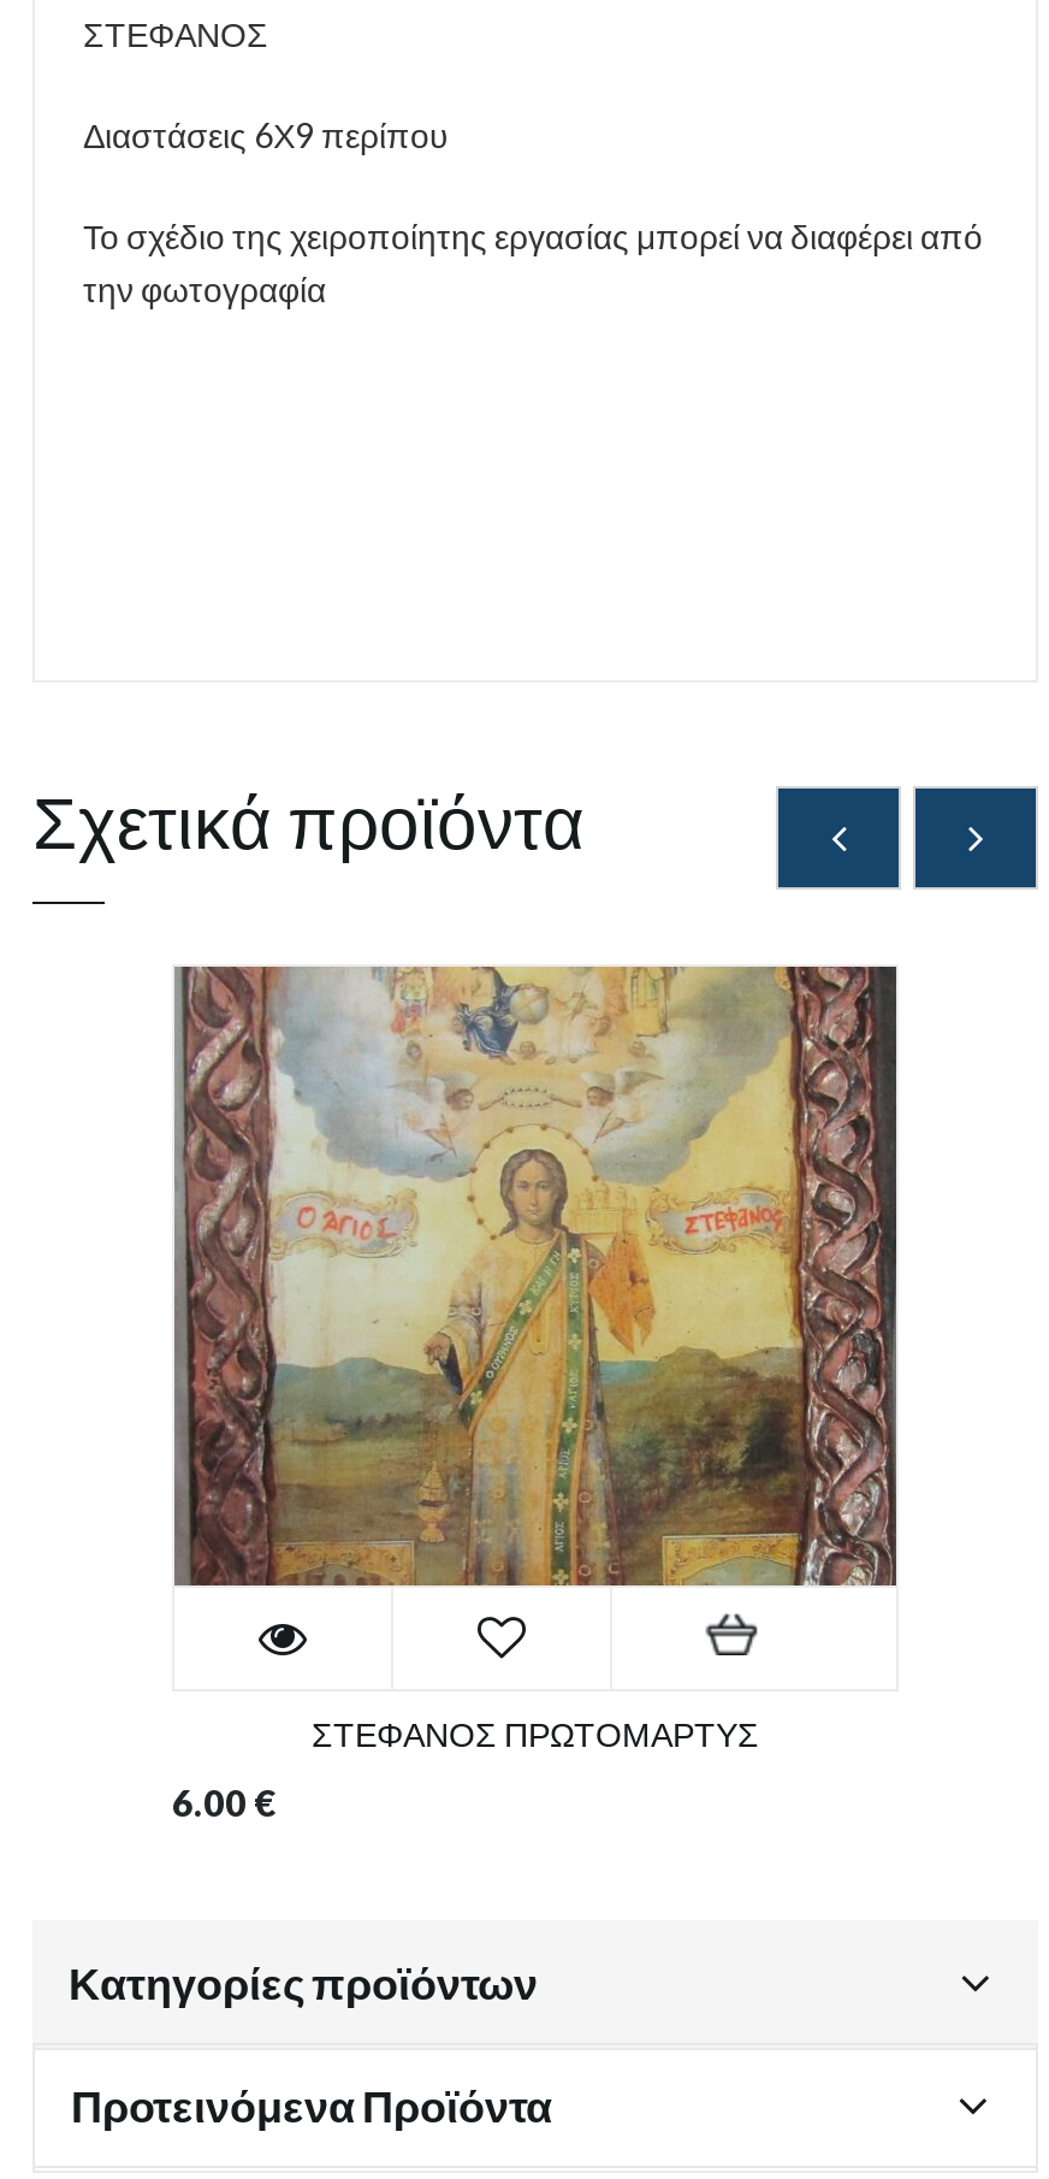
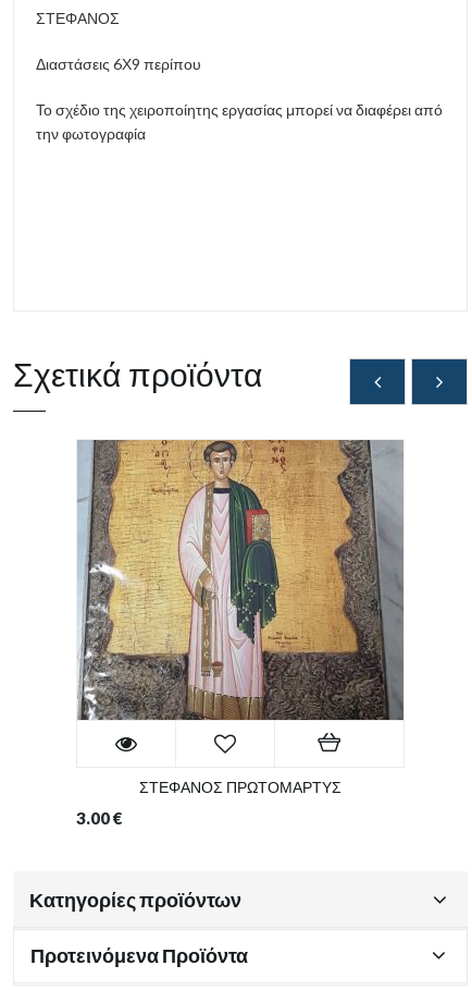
[172,964,899,1588] [image] -> [77,439,405,721] [image]
[172,1781,275,1825] 6.00 € -> [76,808,123,828] 3.00 €

